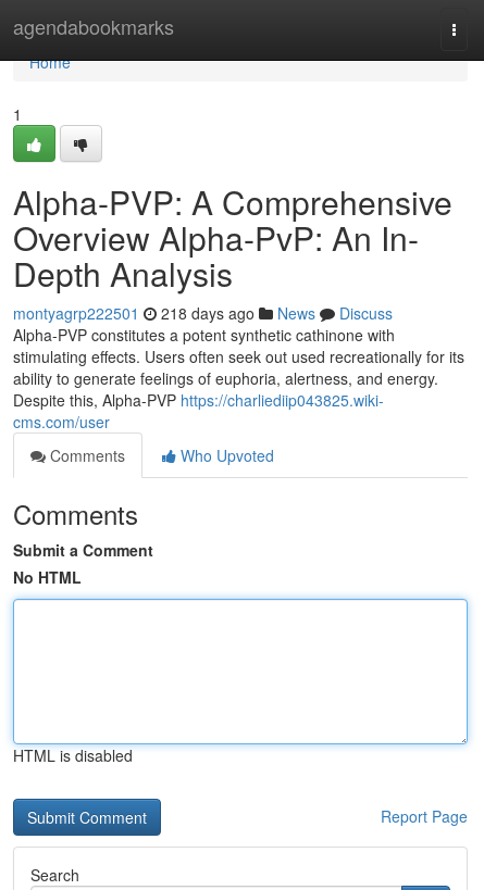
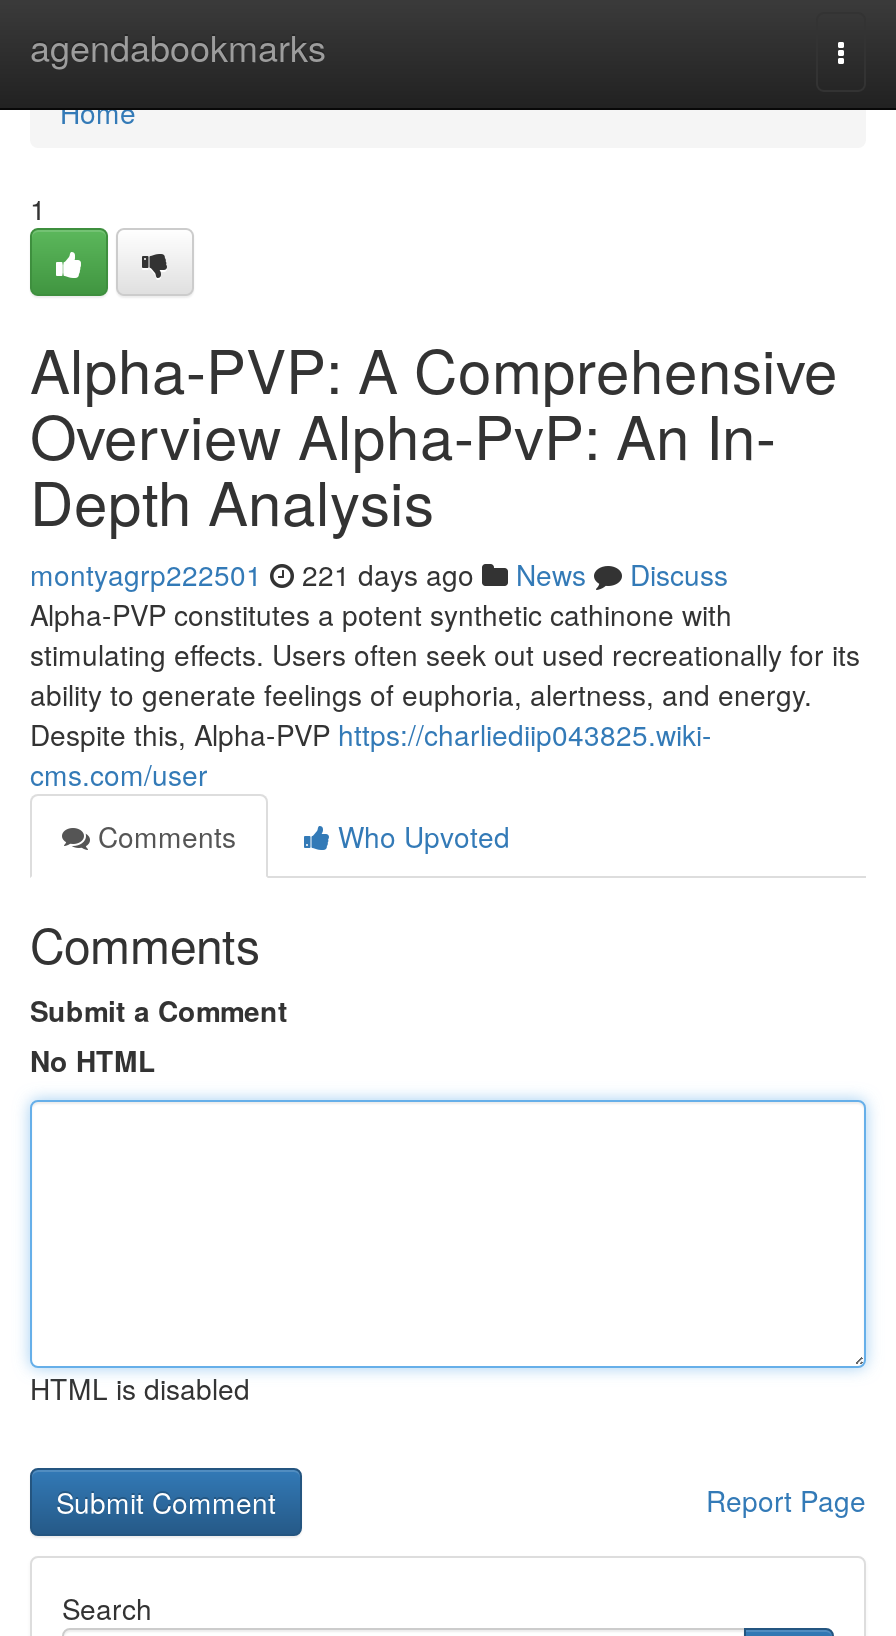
[13,302,393,324] montyagrp222501 218 days ago News Discuss -> [30,554,728,594] montyagrp222501 221 days ago News Discuss

